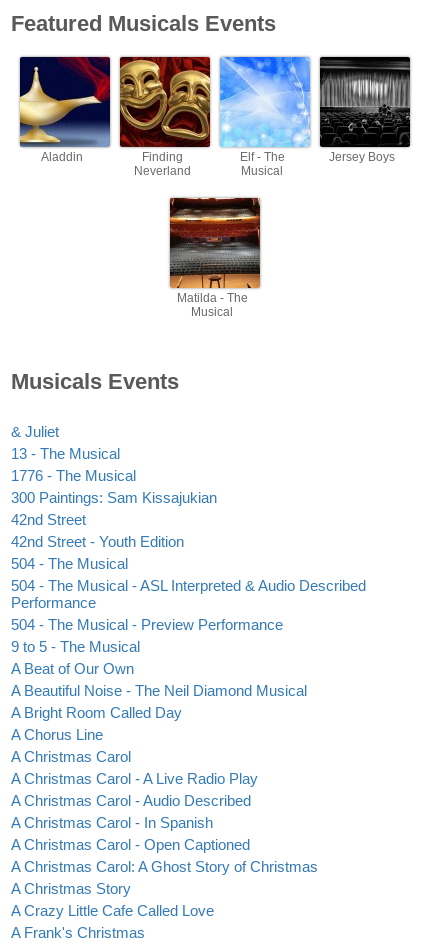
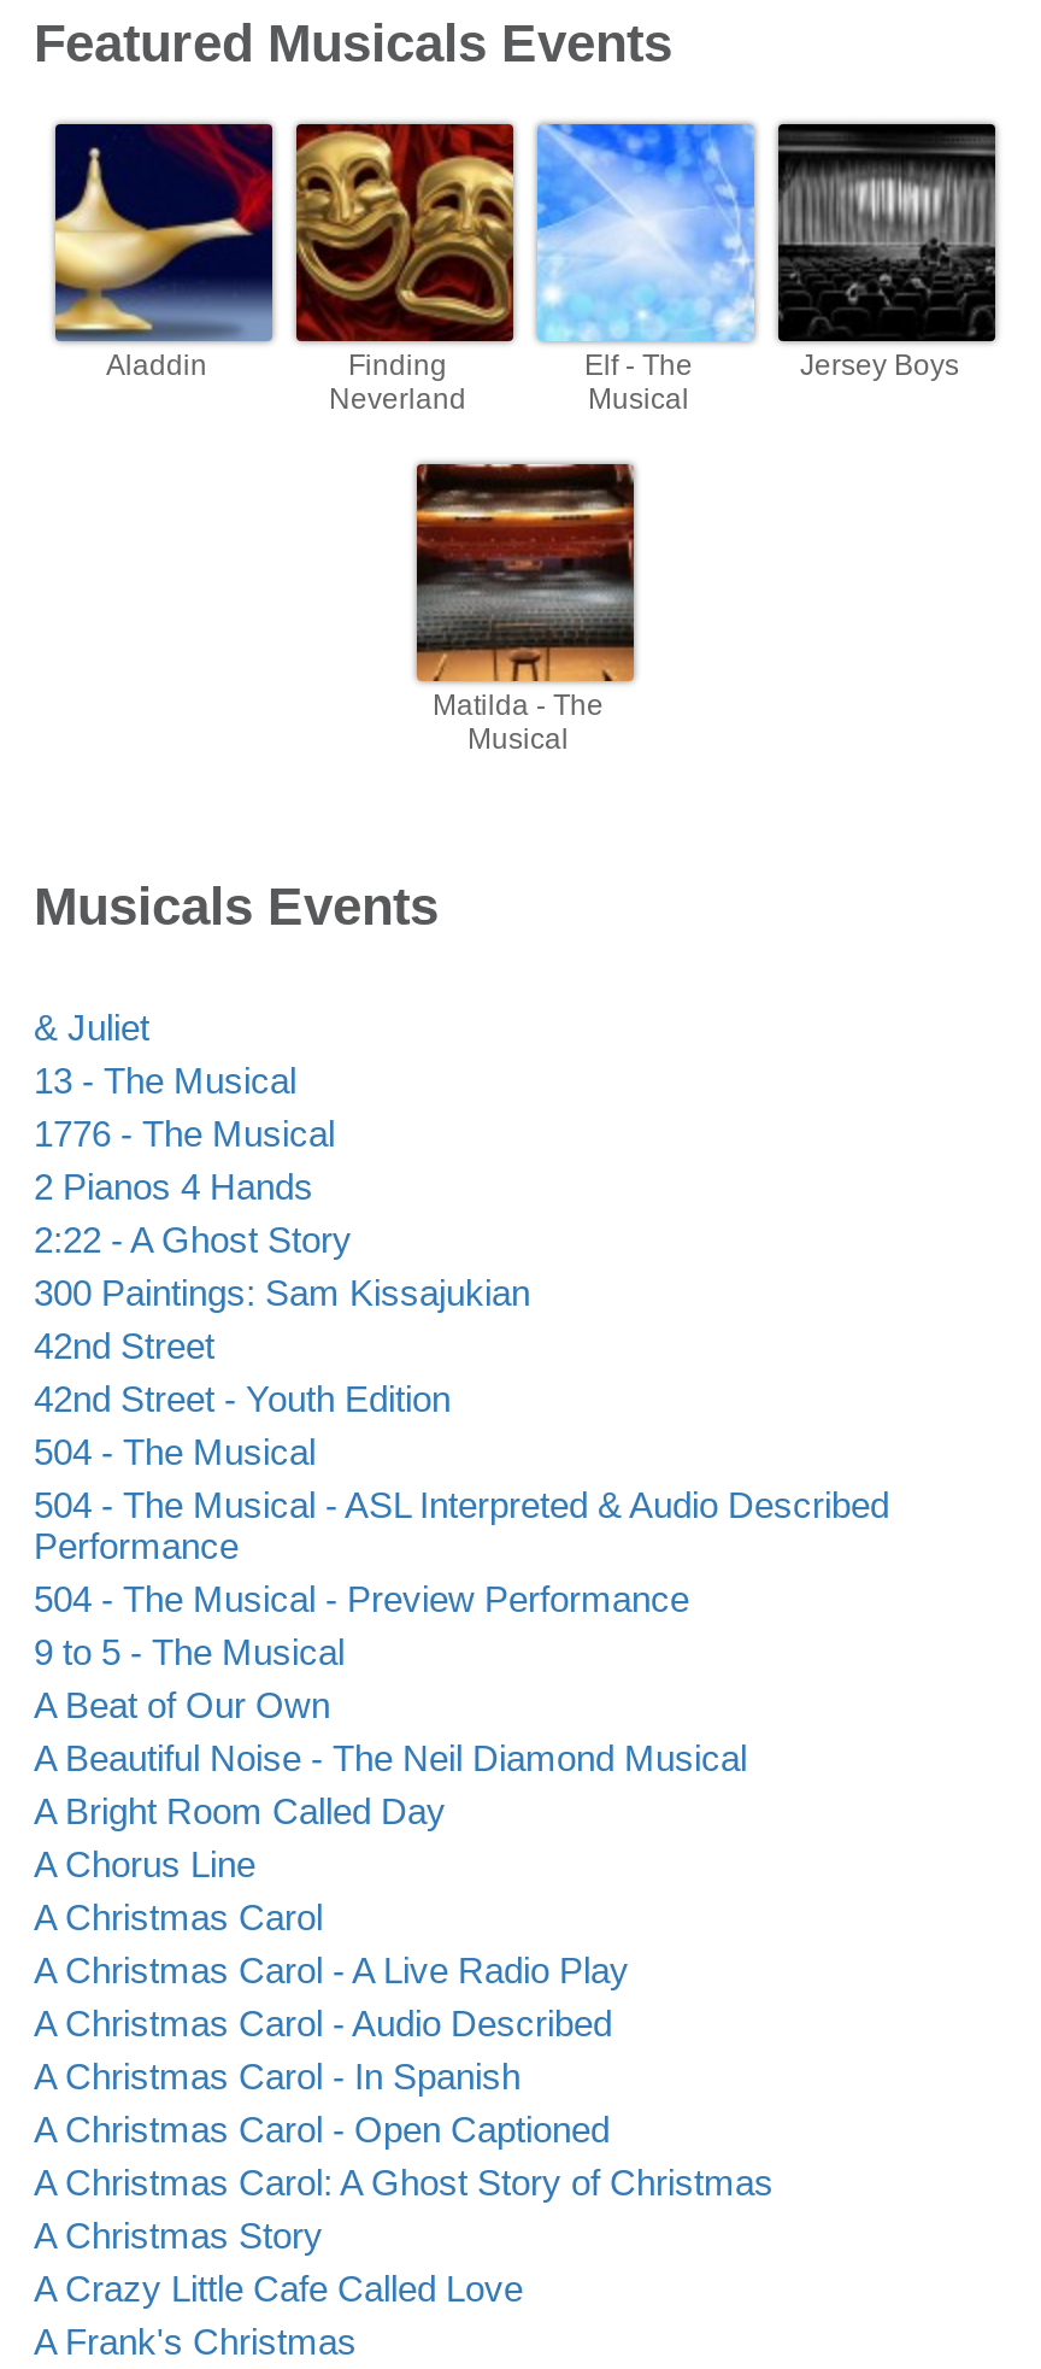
none -> [34,1166,352,1260] 2 Pianos 4 Hands | 2:22 - A Ghost Story

